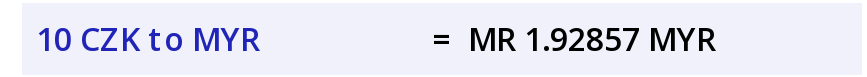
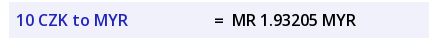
[432,17,716,61] = MR 1.92857 MYR -> [214,9,356,31] = MR 1.93205 MYR

